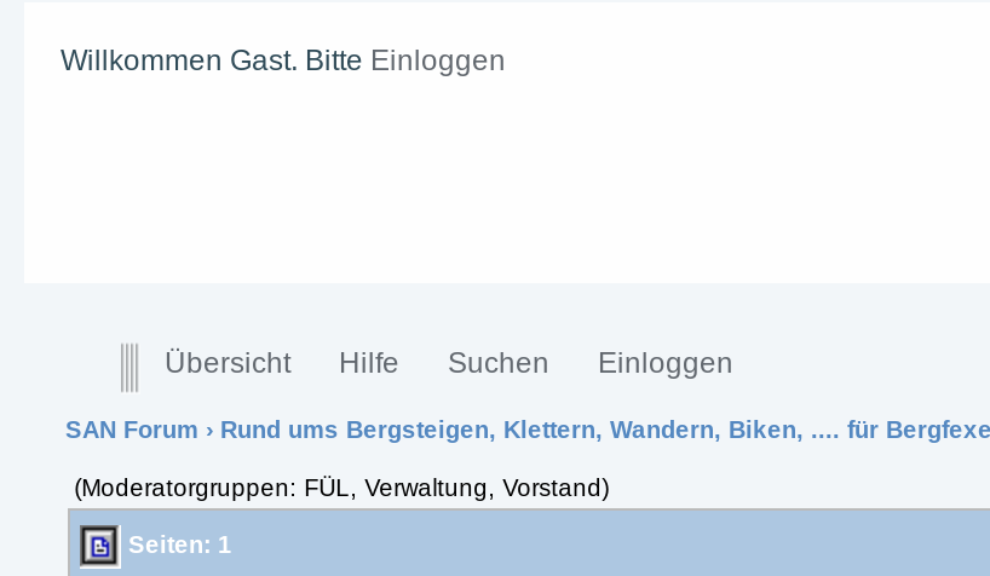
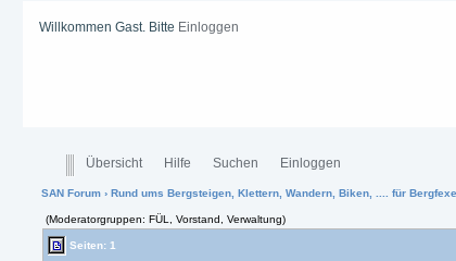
[74,474,609,501] (Moderatorgruppen: FÜL, Verwaltung, Vorstand) -> [45,213,285,225] (Moderatorgruppen: FÜL, Vorstand, Verwaltung)

